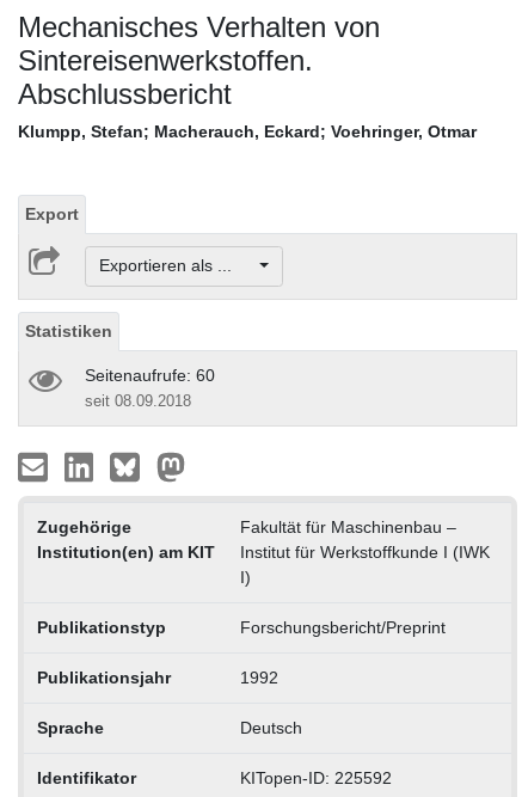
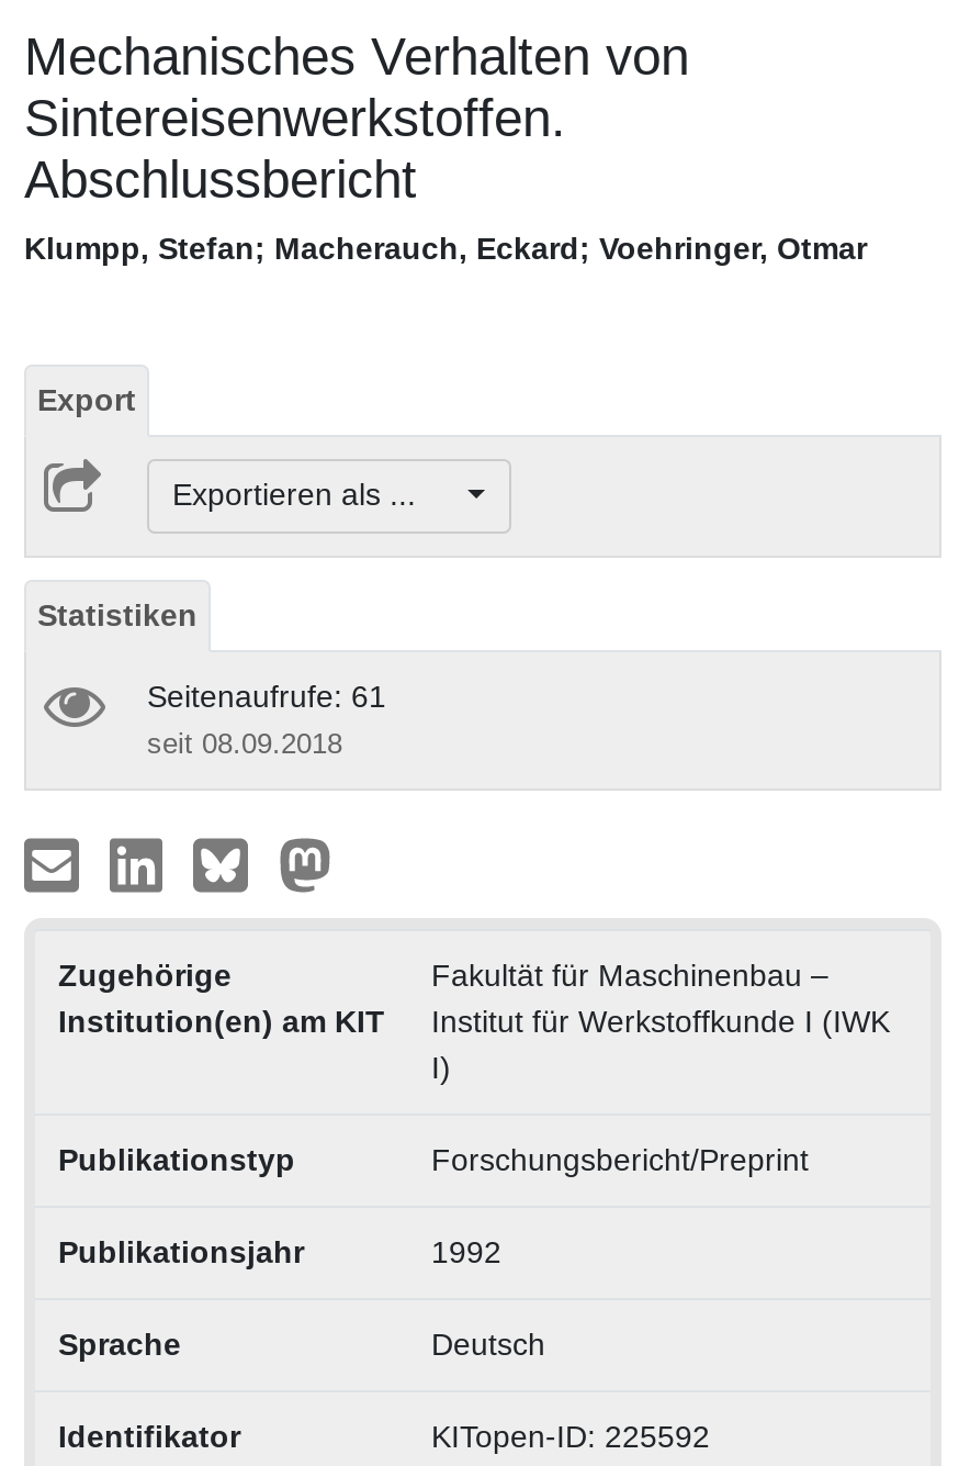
[85,365,215,384] Seitenaufrufe: 60 -> [147,678,386,713] Seitenaufrufe: 61

